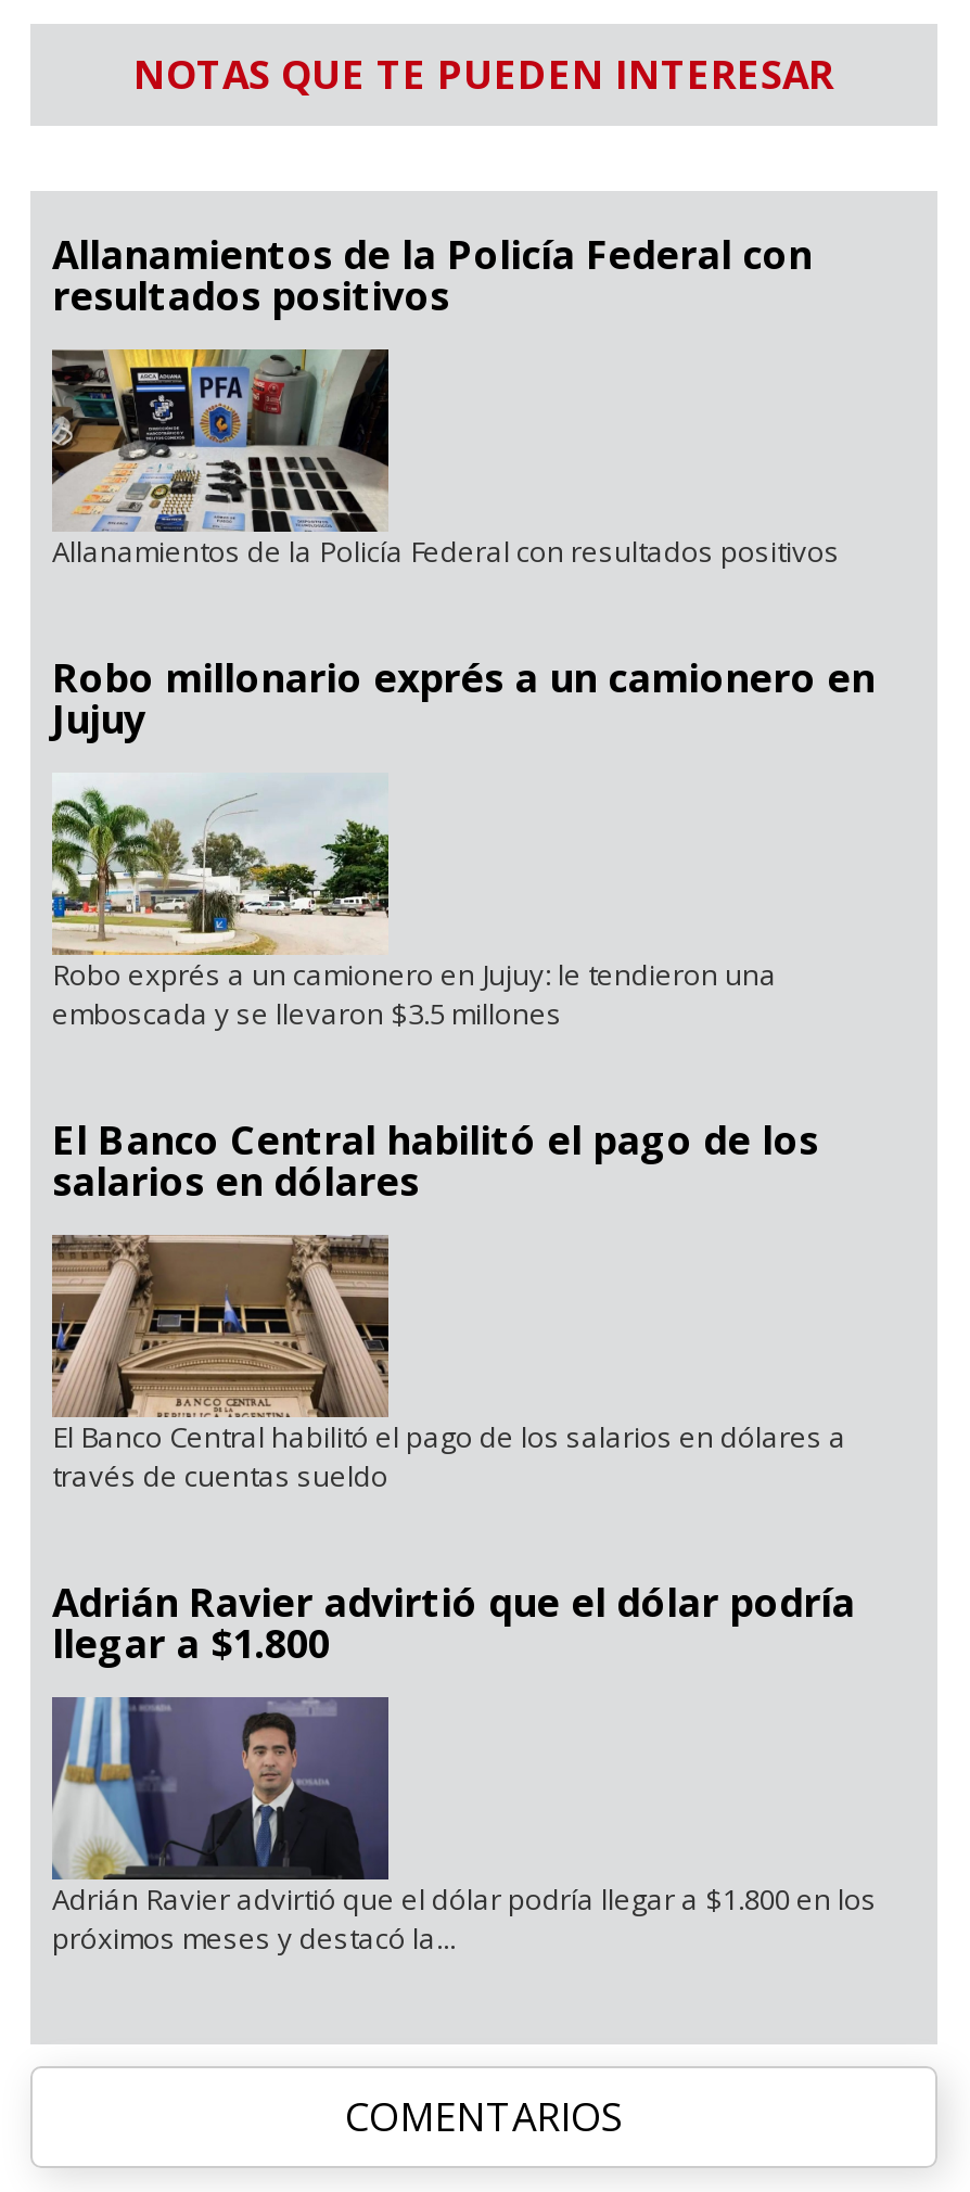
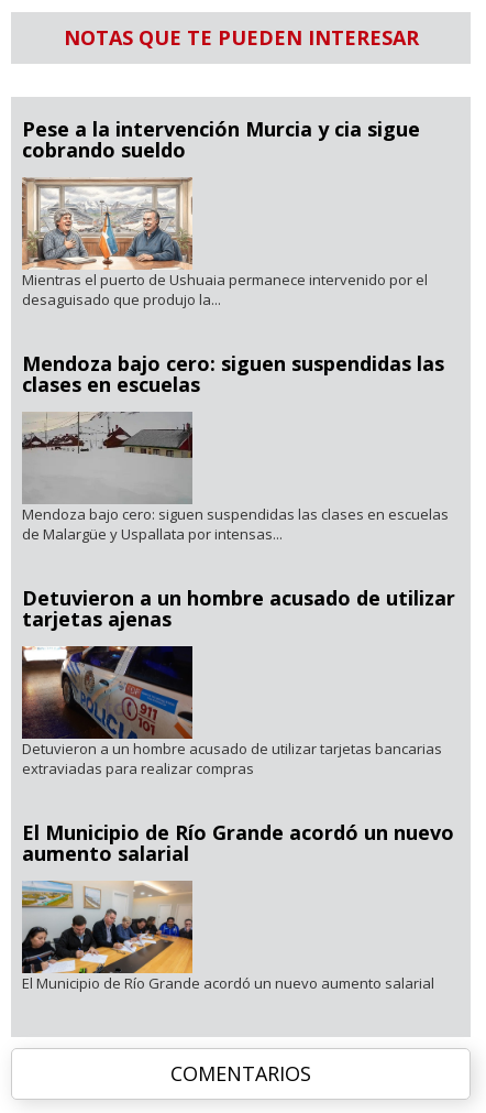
[52,228,812,321] Allanamientos de la Policía Federal con | resultados positivos -> [22,116,420,163] Pese a la intervención Murcia y cia sigue | cobrando sueldo
[50,347,840,571] [image] | Allanamientos de la Policía Federal con resultados positivos -> [22,177,428,309] [image] | Mientras el puerto de Ushuaia permanece intervenido por el | desaguisado que produjo la...
[52,651,875,744] Robo millonario exprés a un camionero en | Jujuy -> [22,350,444,397] Mendoza bajo cero: siguen suspendidas las | clases en escuelas
[52,801,777,1033] [image] | Robo exprés a un camionero en Jujuy: le tendieron una | emboscada y se llevaron $3.5 millones -> [21,406,449,544] [image] | Mendoza bajo cero: siguen suspendidas las clases en escuelas | de Malargüe y Uspallata por intensas...
[52,1113,818,1207] El Banco Central habilitó el pago de los | salarios en dólares -> [22,585,455,632] Detuvieron a un hombre acusado de utilizar | tarjetas ajenas
[50,1235,846,1495] [image] | El Banco Central habilitó el pago de los salarios en dólares a | través de cuentas sueldo -> [21,628,442,778] [image] | Detuvieron a un hombre acusado de utilizar tarjetas bancarias | extraviadas para realizar compras
[52,1576,855,1669] Adrián Ravier advirtió que el dólar podría | llegar a $1.800 -> [22,819,454,866] El Municipio de Río Grande acordó un nuevo | aumento salarial
[50,1725,877,1958] [image] | Adrián Ravier advirtió que el dólar podría llegar a $1.800 en los | próximos meses y destacó la... -> [22,875,434,993] [image] | El Municipio de Río Grande acordó un nuevo aumento salarial

